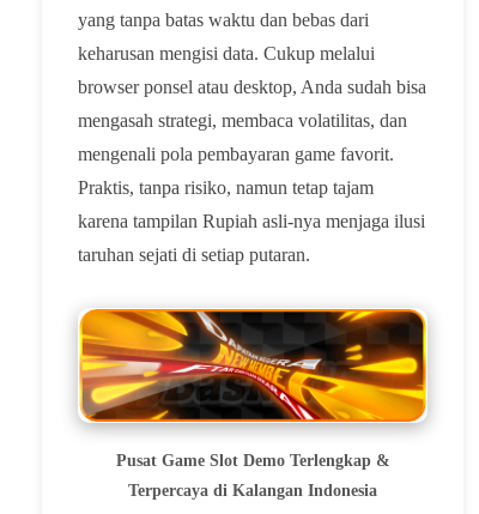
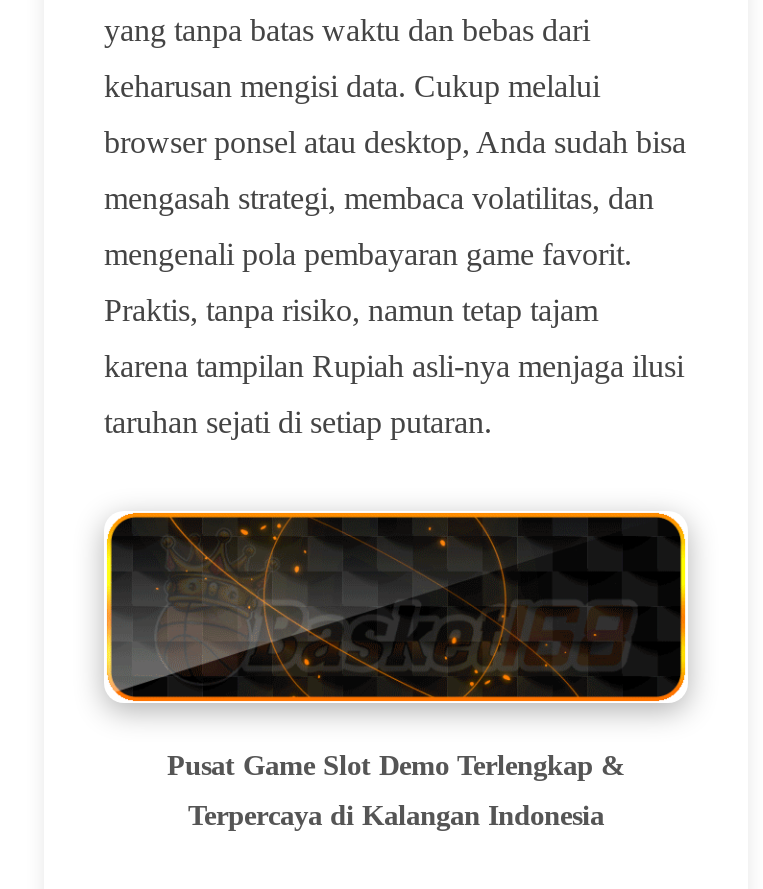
[81,310,425,421] [image] -> [110,515,684,699] [image]

